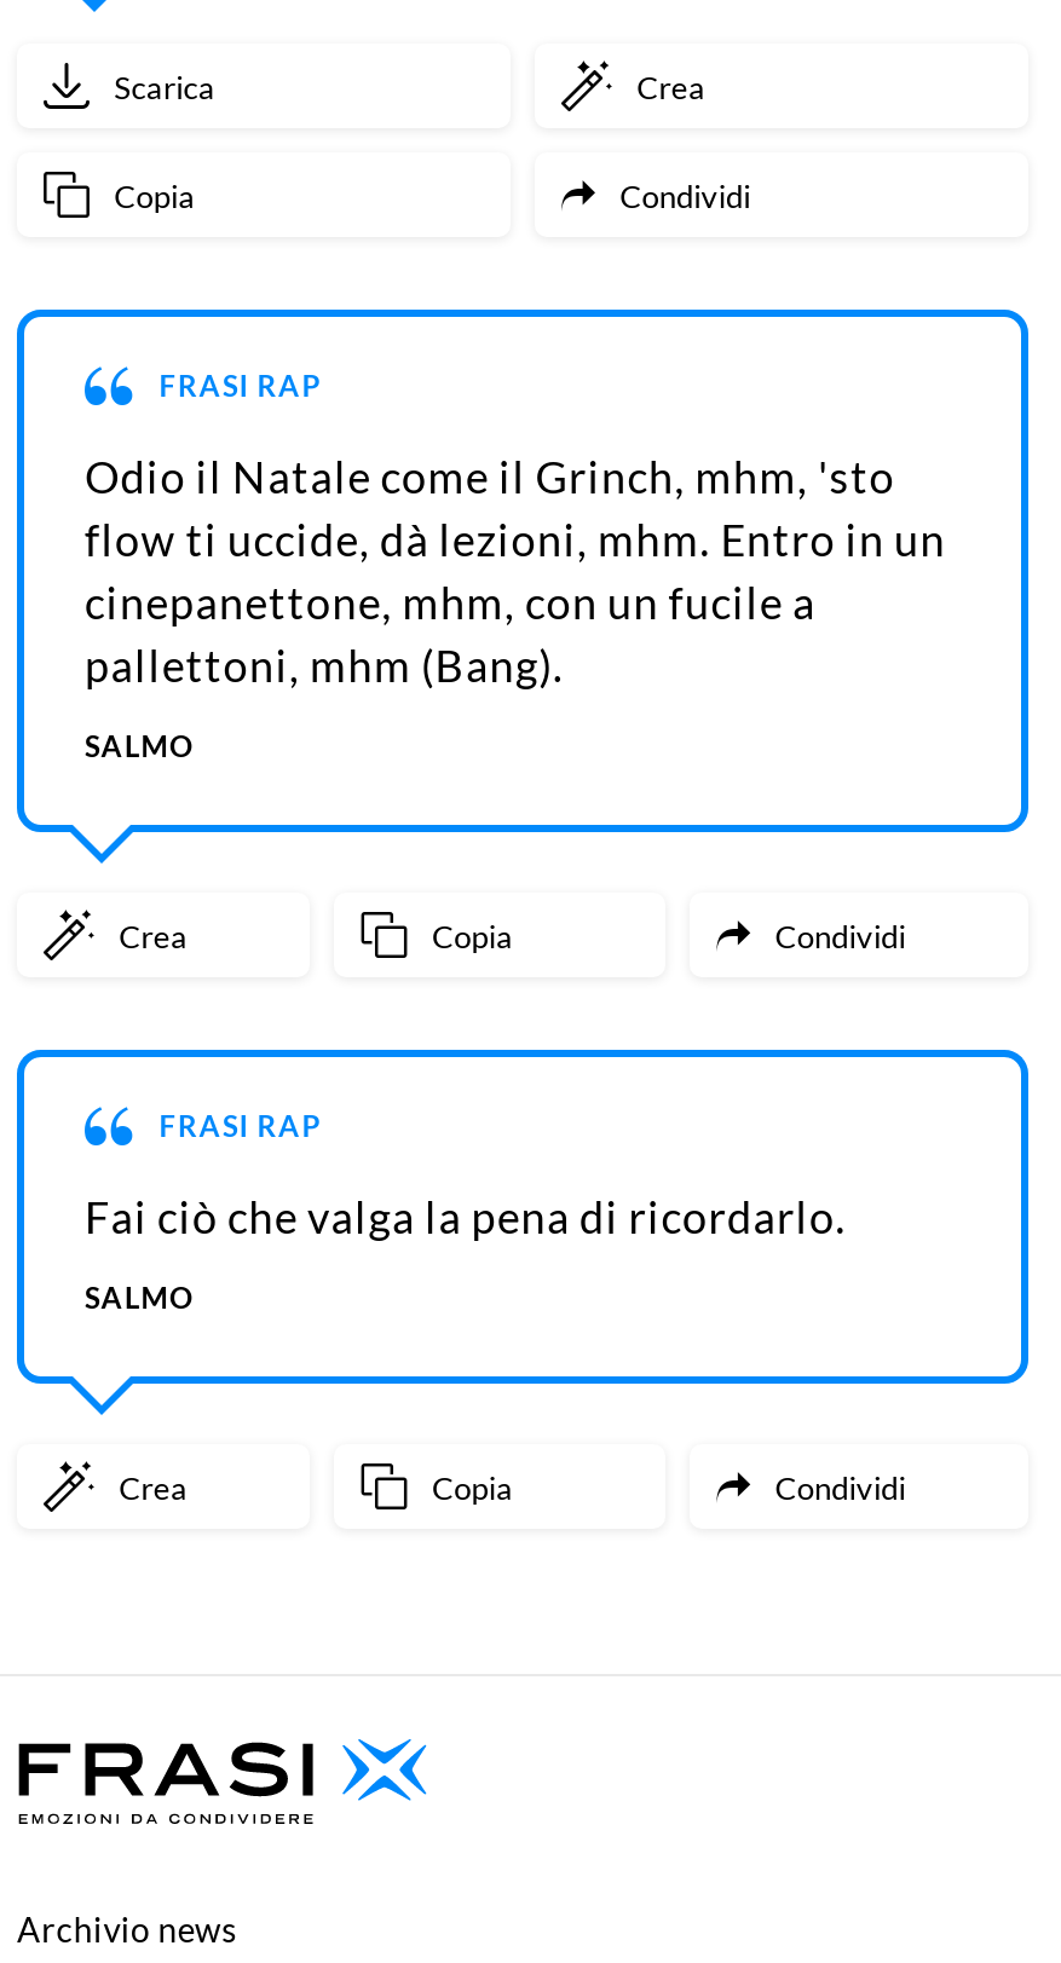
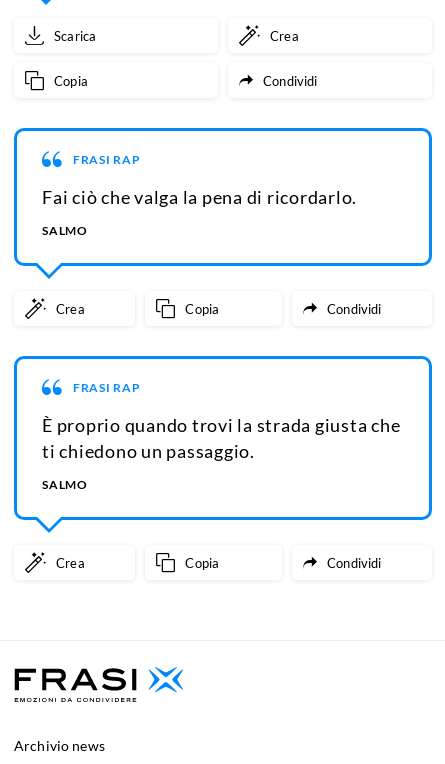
[85,451,946,693] Odio il Natale come il Grinch, mhm, 'sto | flow ti uccide, dà lezioni, mhm. Entro in un | cinepanettone, mhm, con un fucile a | pallettoni, mhm (Bang). -> none
moved [85,729,906,1144] -> [42,223,381,395]: SALMO | Crea | Copia | Condividi | FRASI RAP
none -> [42,414,400,462] È proprio quando trovi la strada giusta che | ti chiedono un passaggio.
moved [85,1191,847,1244] -> [42,186,357,208]: Fai ciò che valga la pena di ricordarlo.

